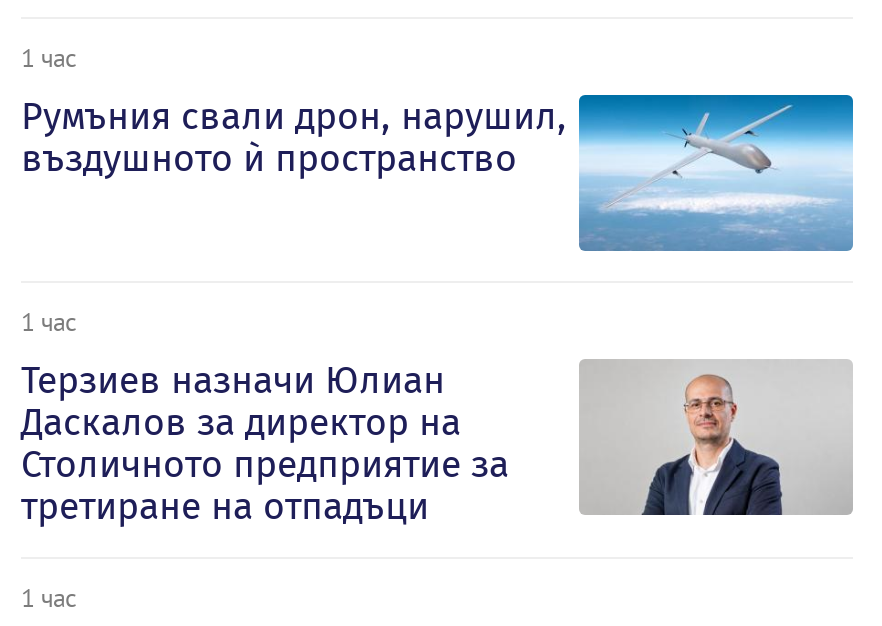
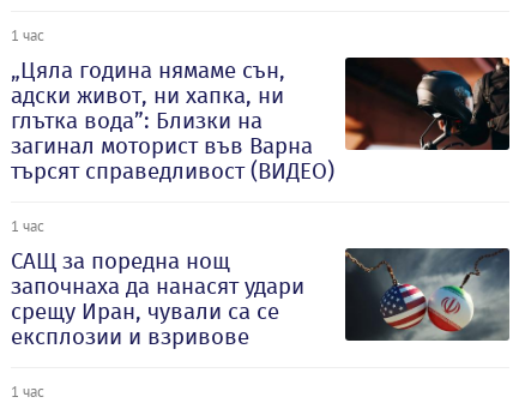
[21,92,855,252] [image] | Румъния свали дрон, нарушил, | въздушното ѝ пространство -> [11,56,511,185] [image] | „Цяла година нямаме сън, | адски живот, ни хапка, ни | глътка вода”: Близки на | загинал моторист във Варна | търсят справедливост (ВИДЕО)
[21,358,853,530] [image] | Терзиев назначи Юлиан | Даскалов за директор на | Столичното предприятие за | третиране на отпадъци -> [11,247,511,350] [image] | САЩ за поредна нощ | започнаха да нанасят удари | срещу Иран, чували са се | експлозии и взривове

